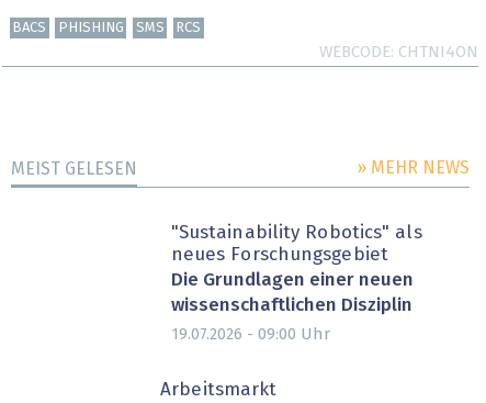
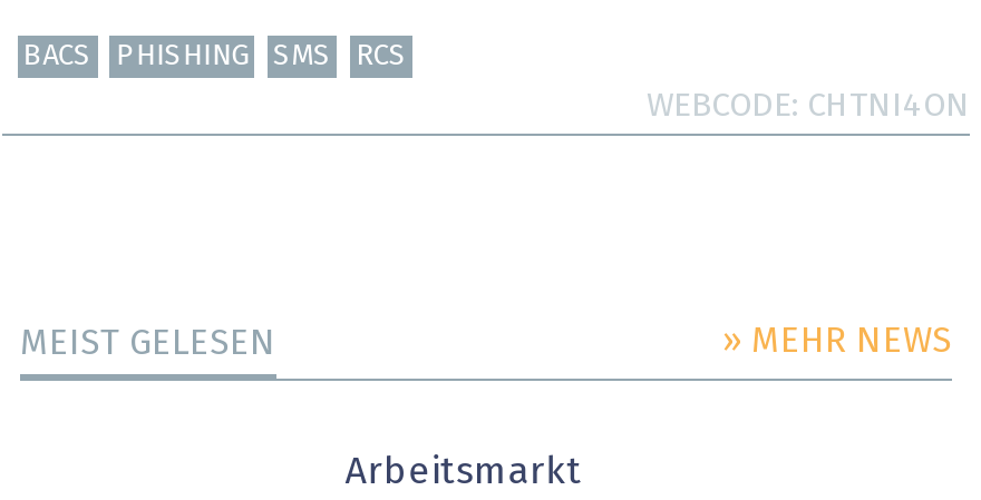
[171,225,422,342] "Sustainability Robotics" als | neues Forschungsgebiet | Die Grundlagen einer neuen | wissenschaftlichen Disziplin | 19.07.2026 - 09:00 Uhr -> none

